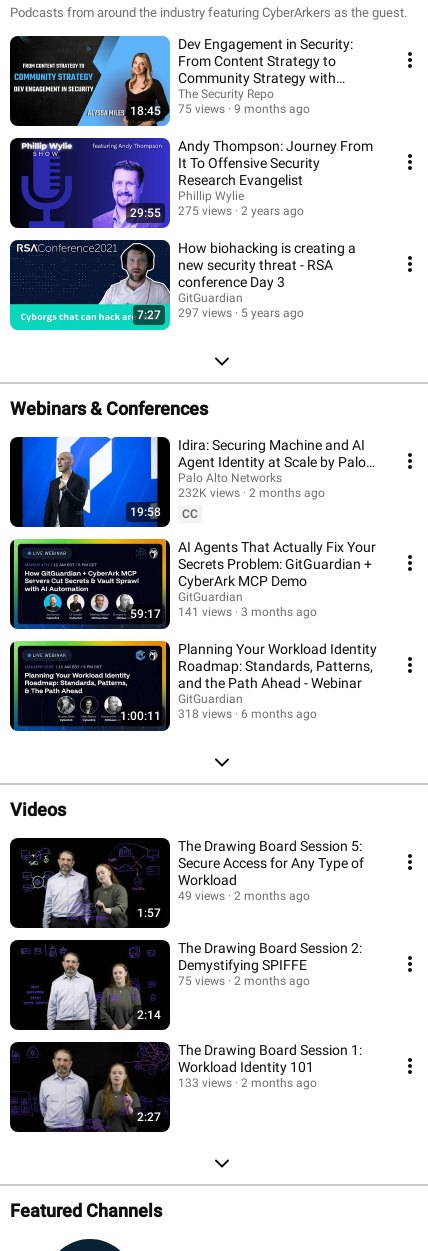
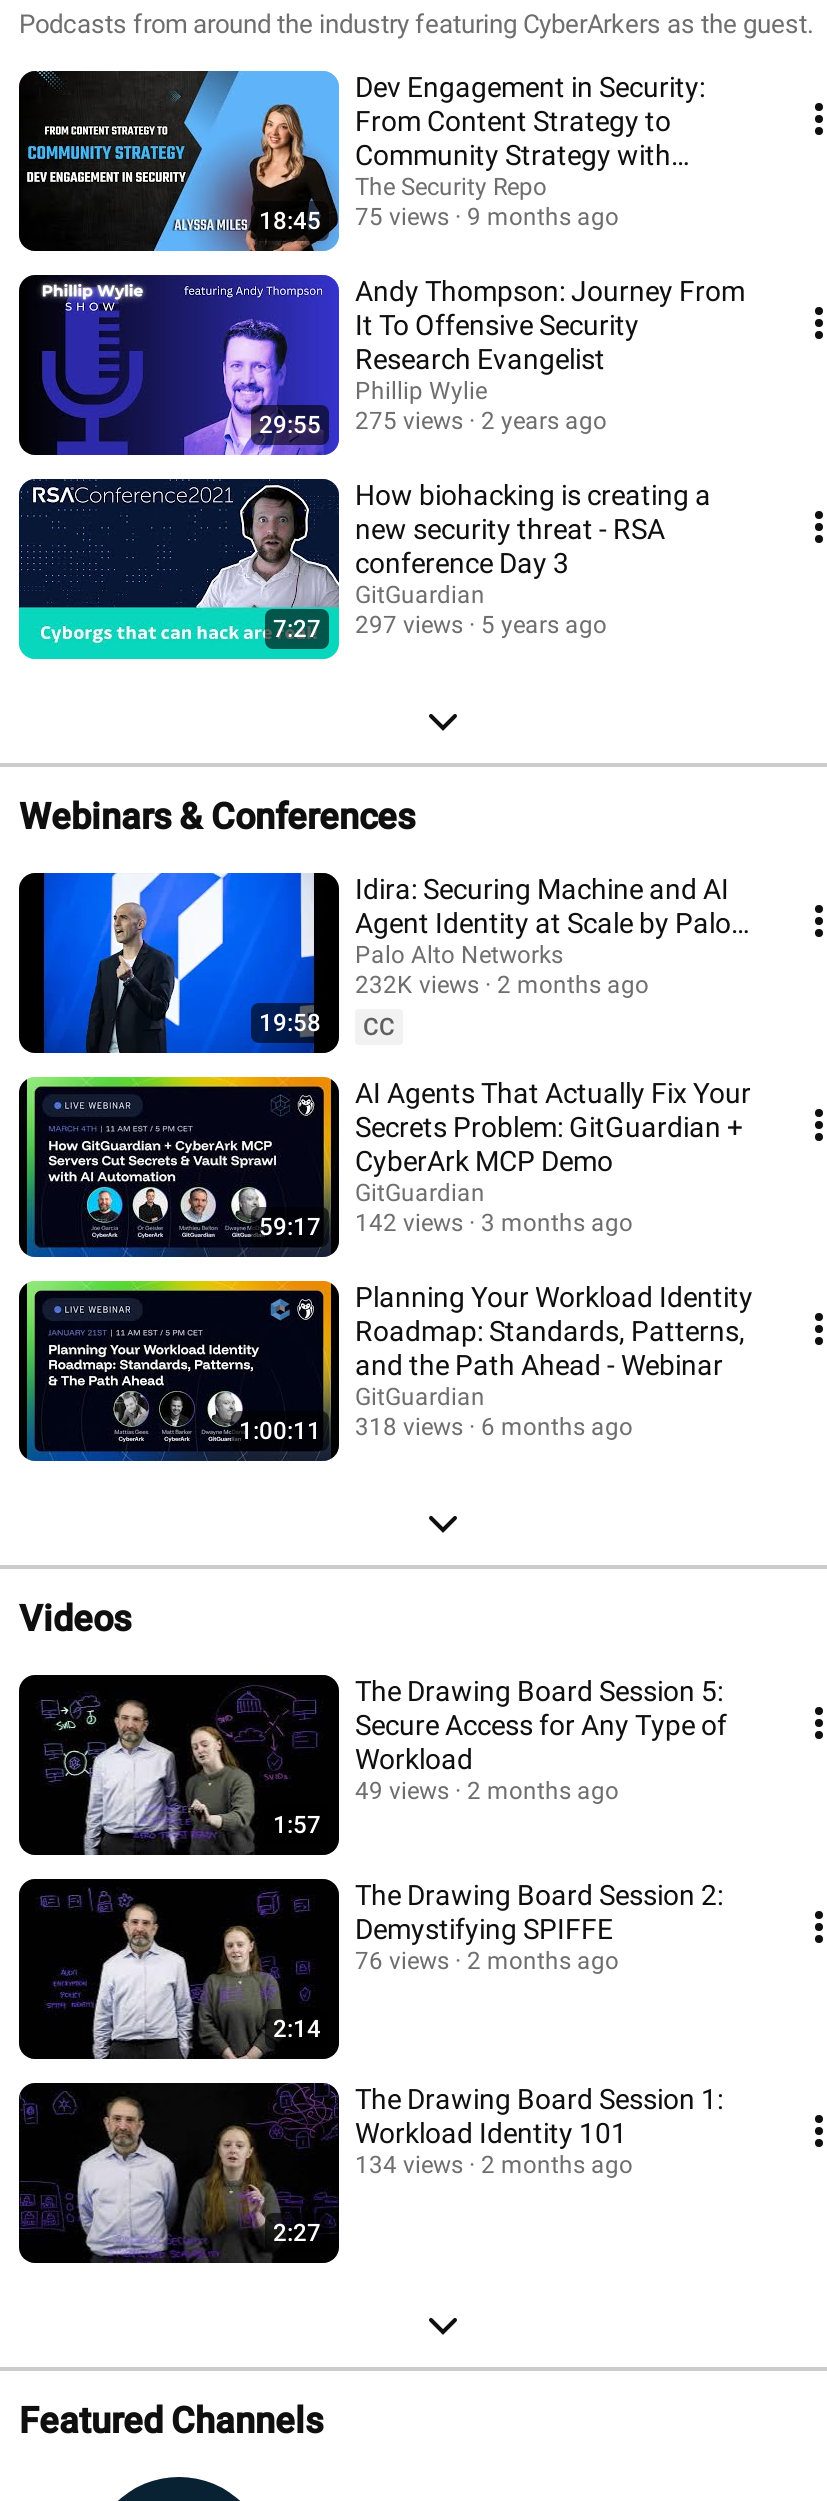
[130,605,317,621] 59:17 141 views 3 months ago -> [259,1209,633,1241] 59:17 142 views 3 months ago
[178,974,310,988] 75 views 2 months ago -> [355,1947,619,1975] 76 views 2 months ago
[178,1076,317,1090] 133 views 2 months ago -> [355,2151,633,2179] 134 views 2 months ago

